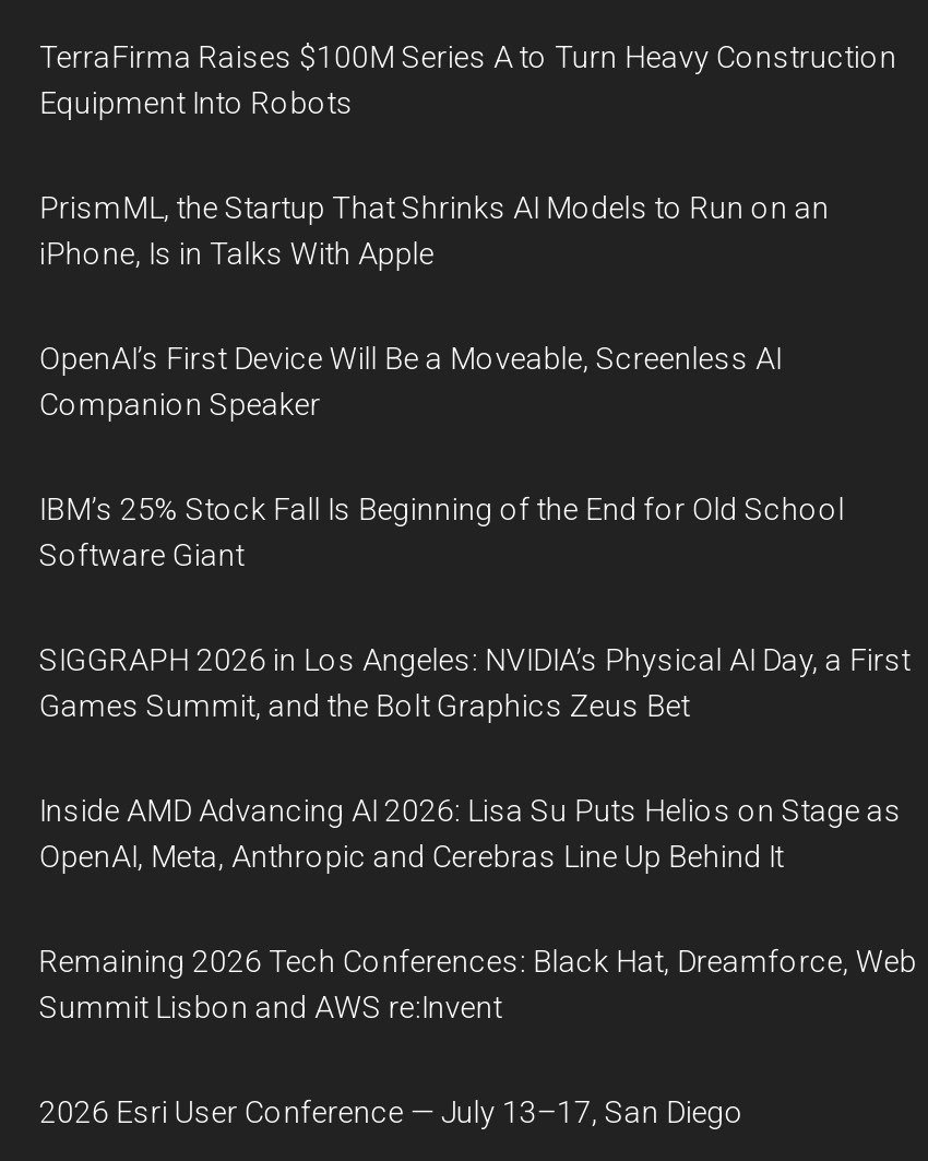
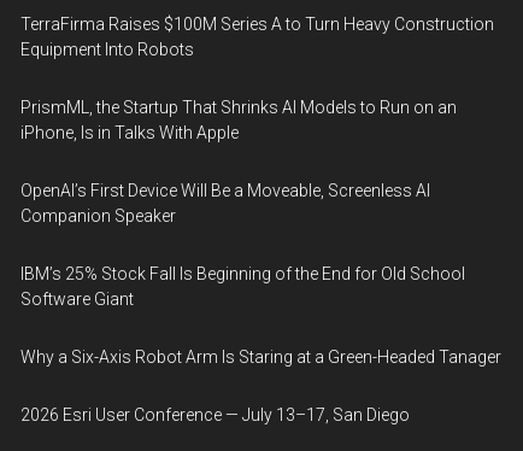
[39,642,917,1024] SIGGRAPH 2026 in Los Angeles: NVIDIA’s Physical AI Day, a First | Games Summit, and the Bolt Graphics Zeus Bet | Inside AMD Advancing AI 2026: Lisa Su Puts Helios on Stage as | OpenAI, Meta, Anthropic and Cerebras Line Up Behind It | Remaining 2026 Tech Conferences: Black Hat, Dreamforce, Web | Summit Lisbon and AWS re:Invent -> [21,347,502,367] Why a Six-Axis Robot Arm Is Staring at a Green-Headed Tanager

